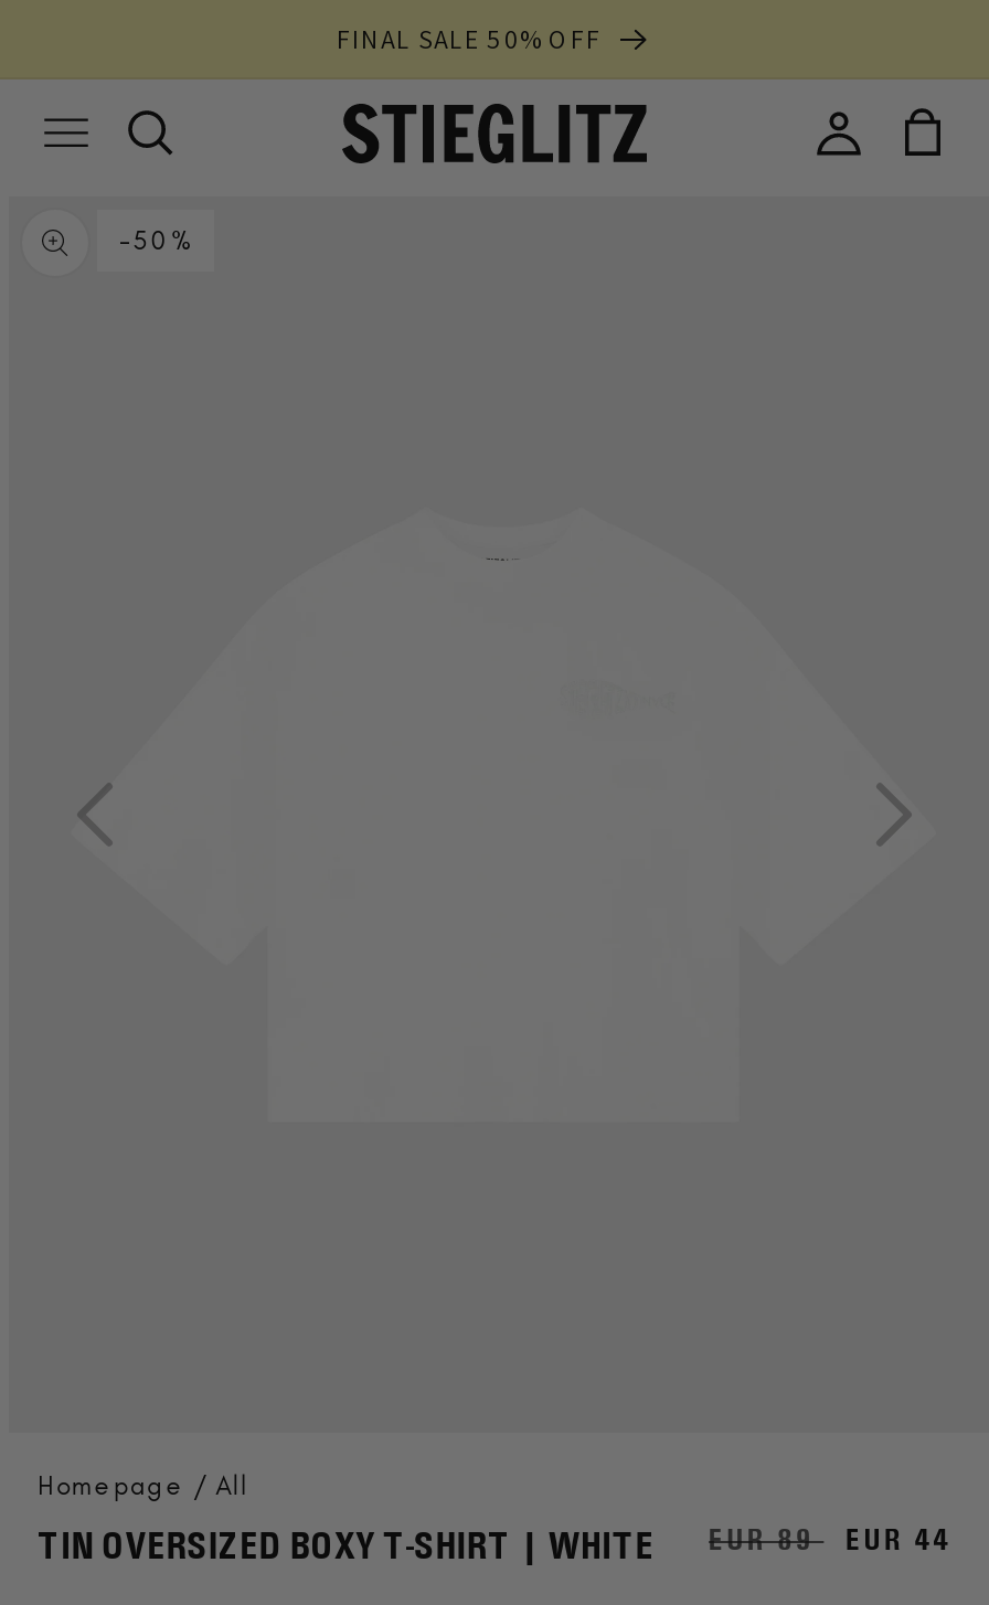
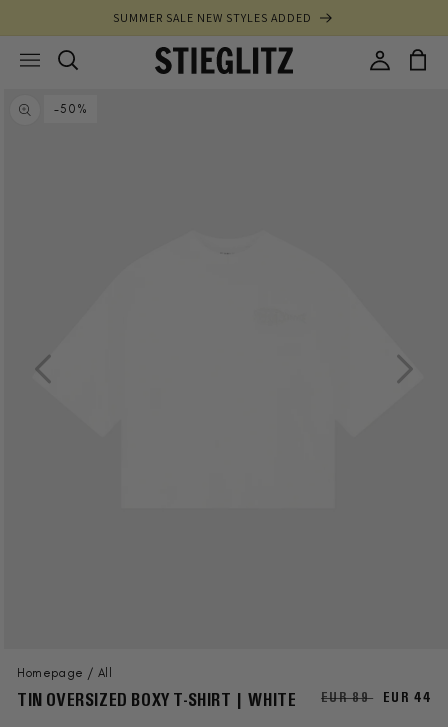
[337,22,602,55] FINAL SALE 50% OFF -> [113,10,312,25] SUMMER SALE NEW STYLES ADDED

